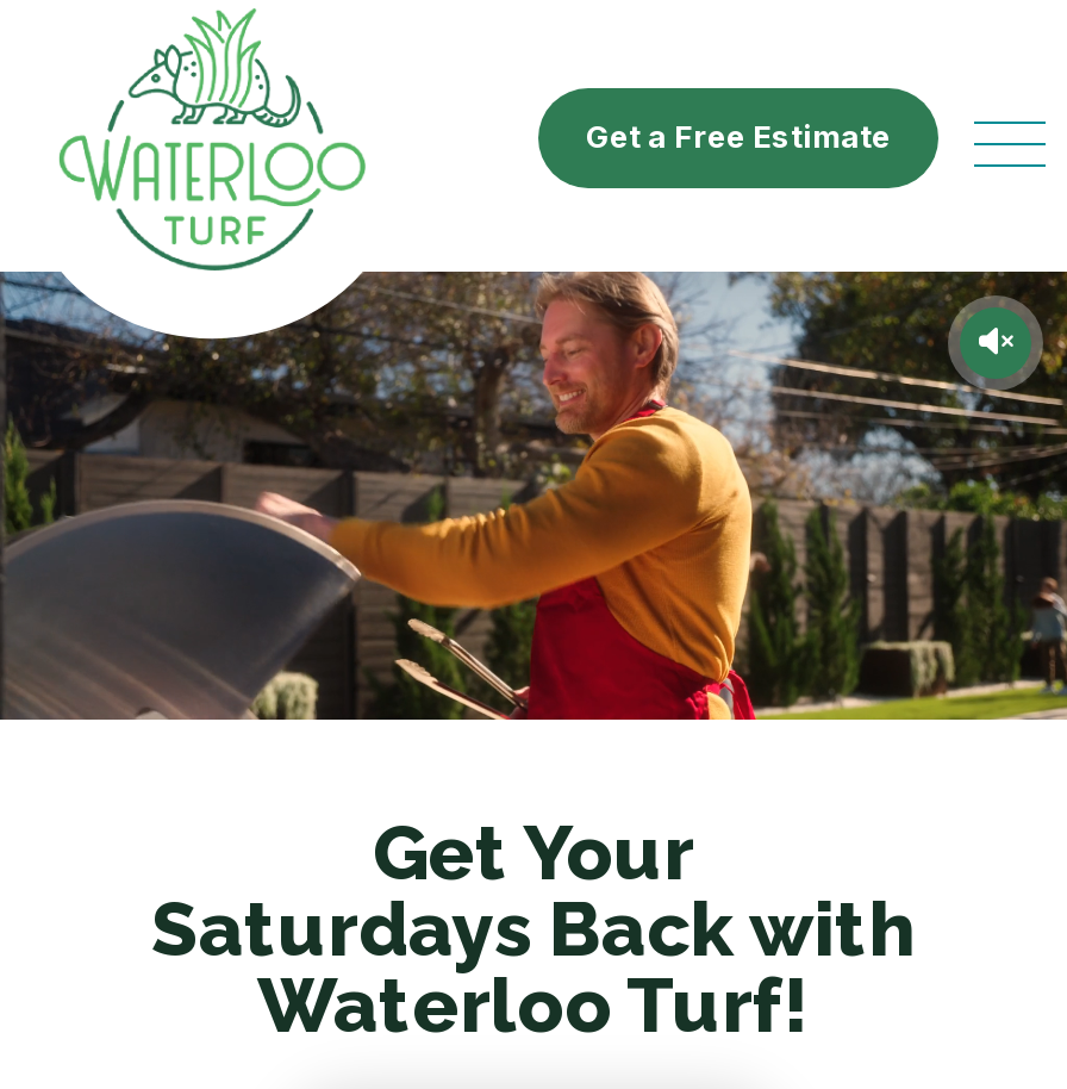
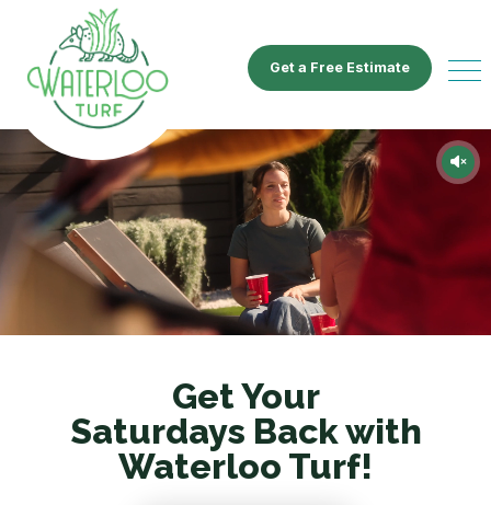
[7,269,1060,722] [image] -> [3,128,488,336] [image]

